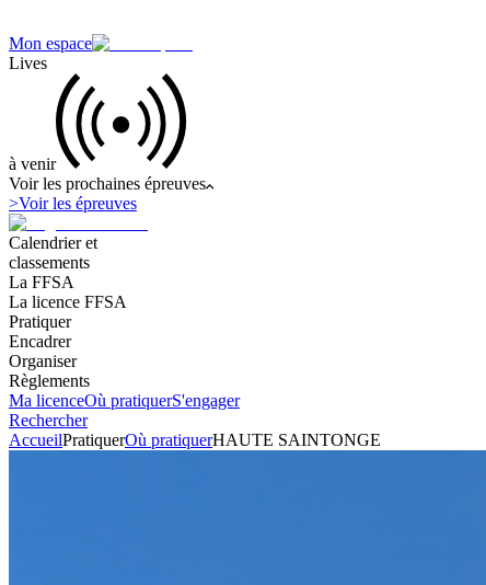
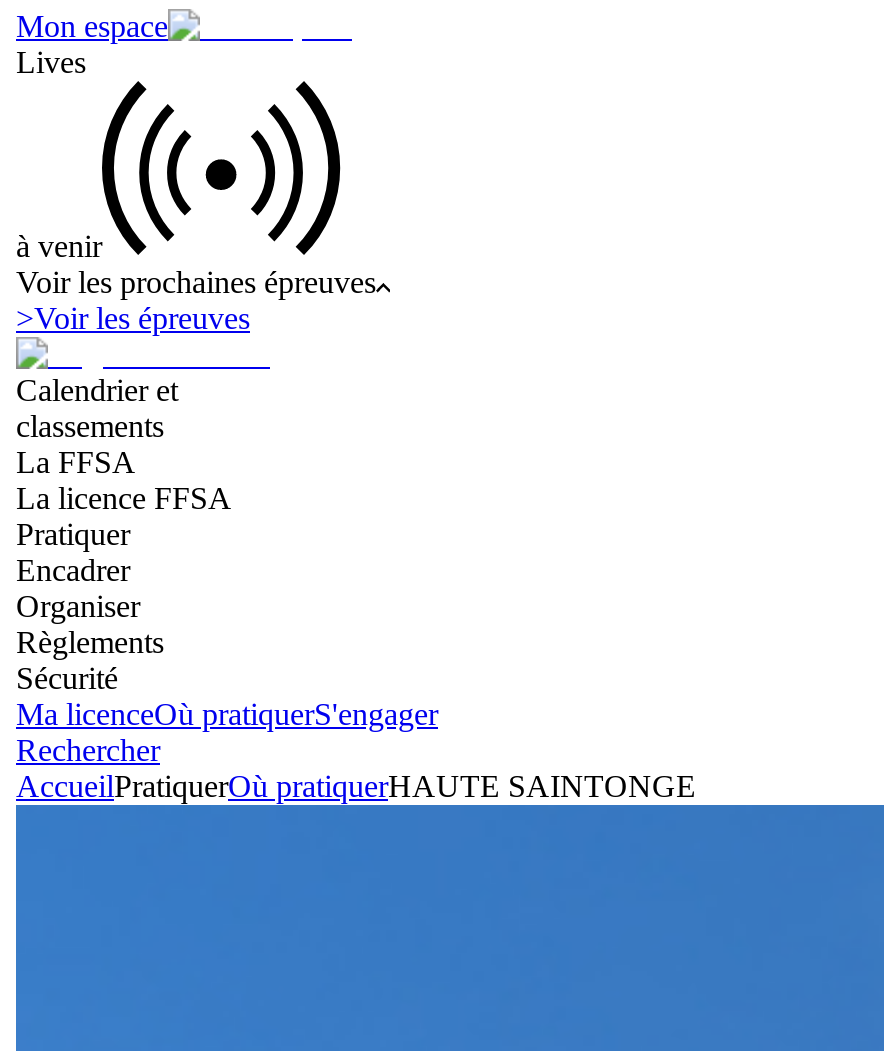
none -> [16,661,118,695] Sécurité

